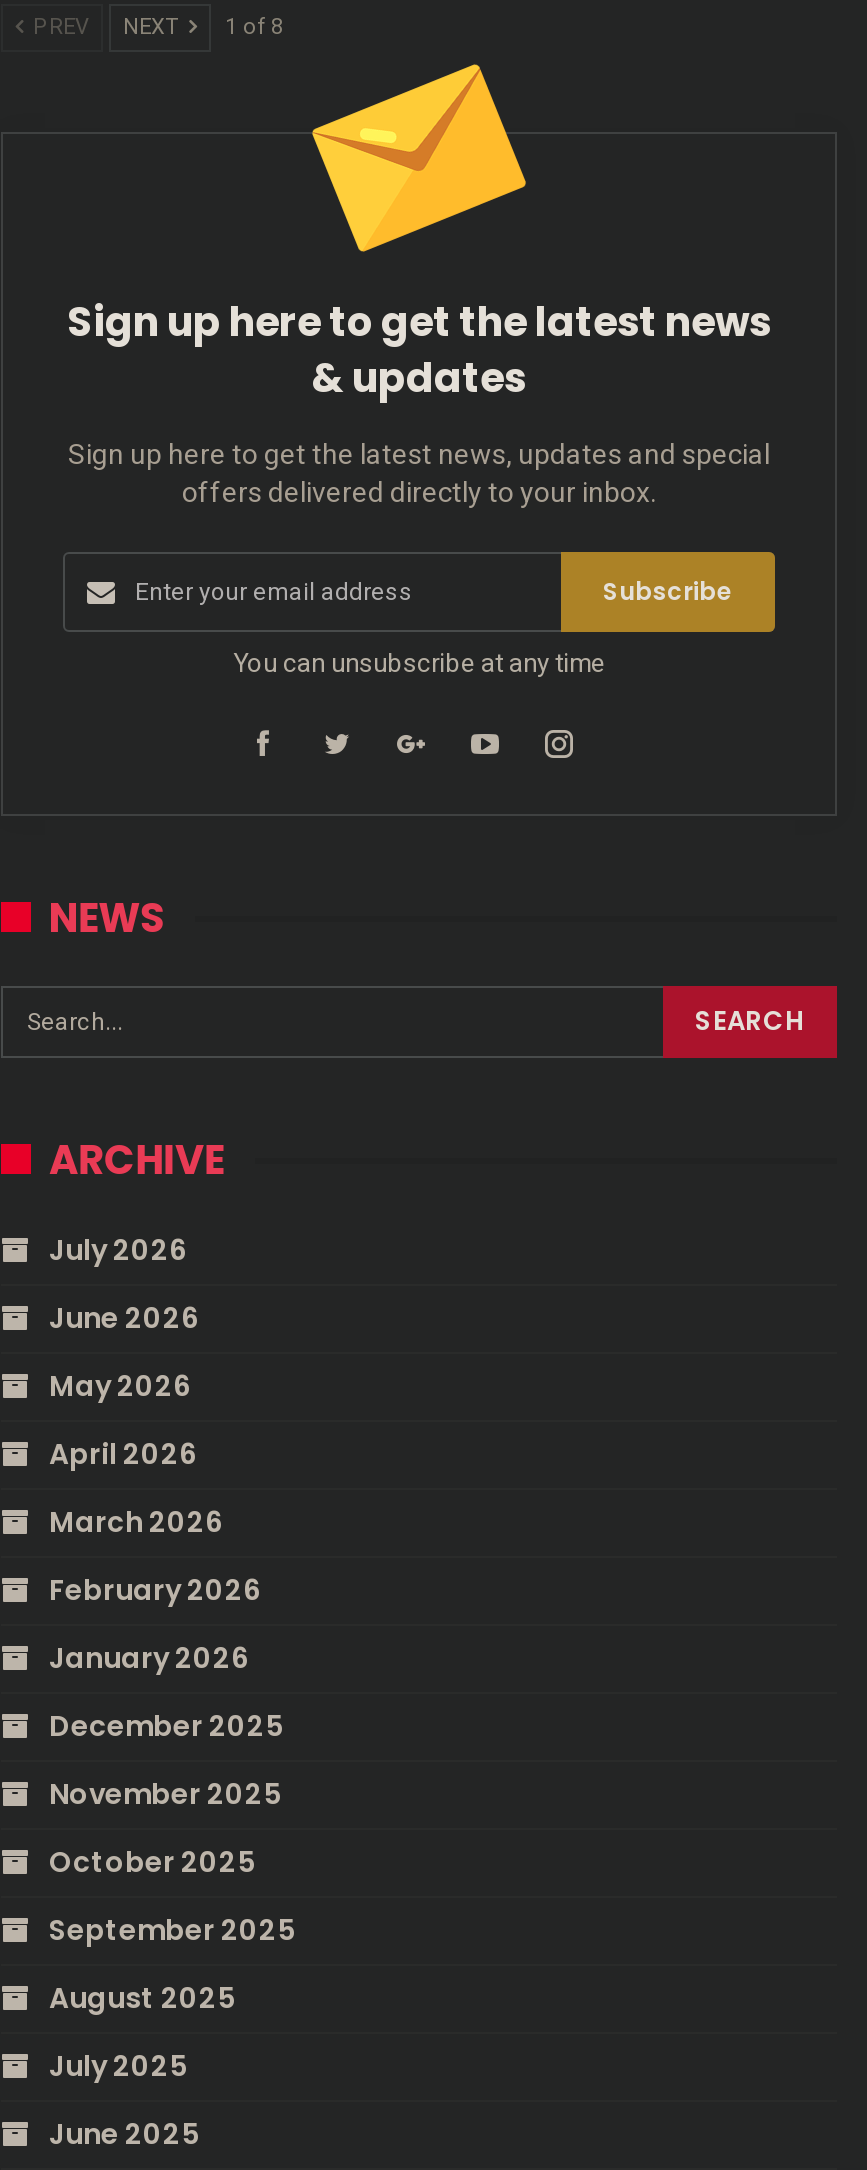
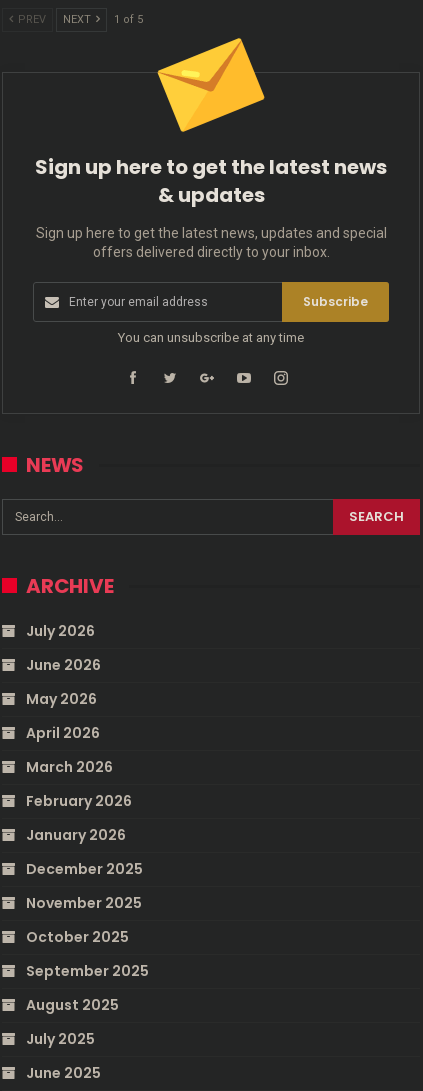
[27,14,283,40] PREV NEXT 1 of 8 -> [15,13,143,26] PREV NEXT 1 of 5

